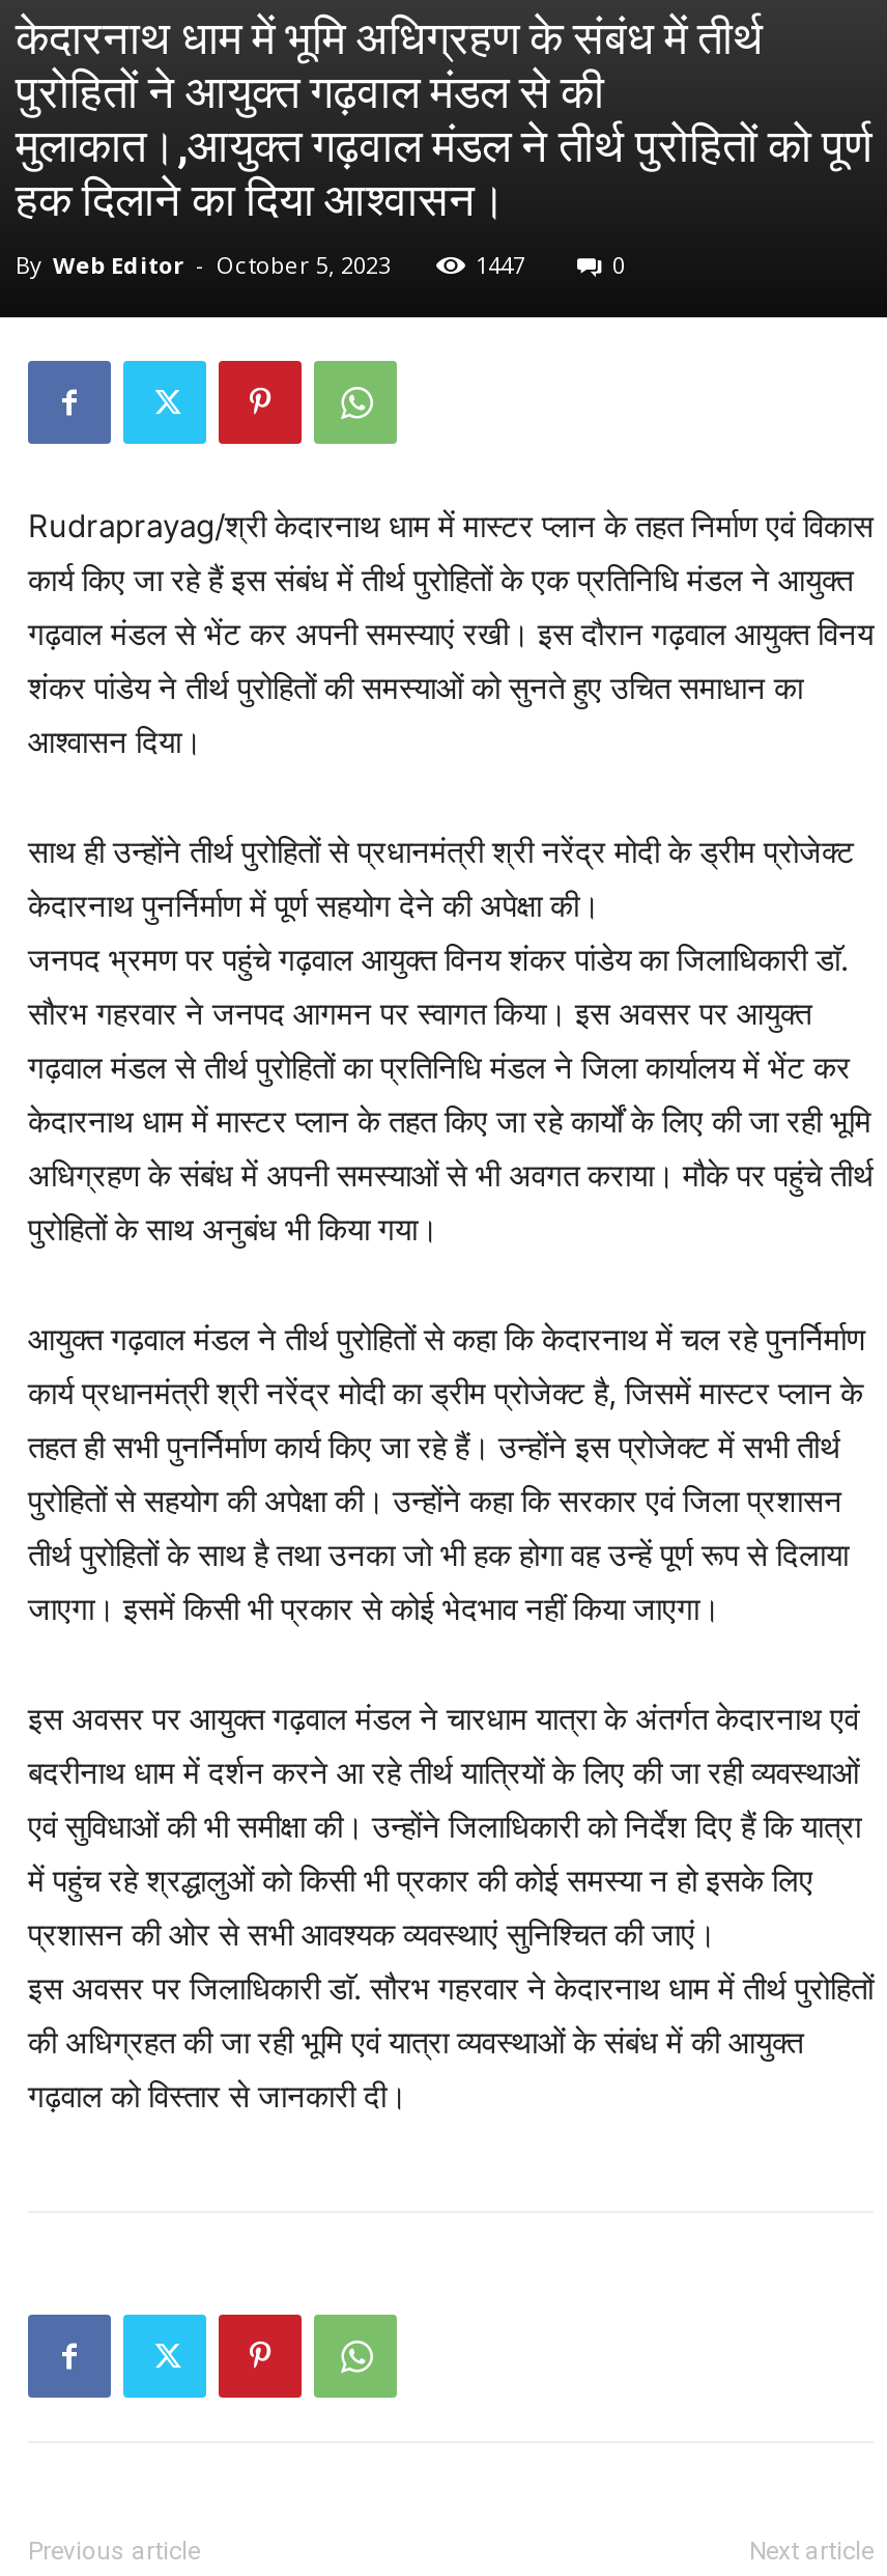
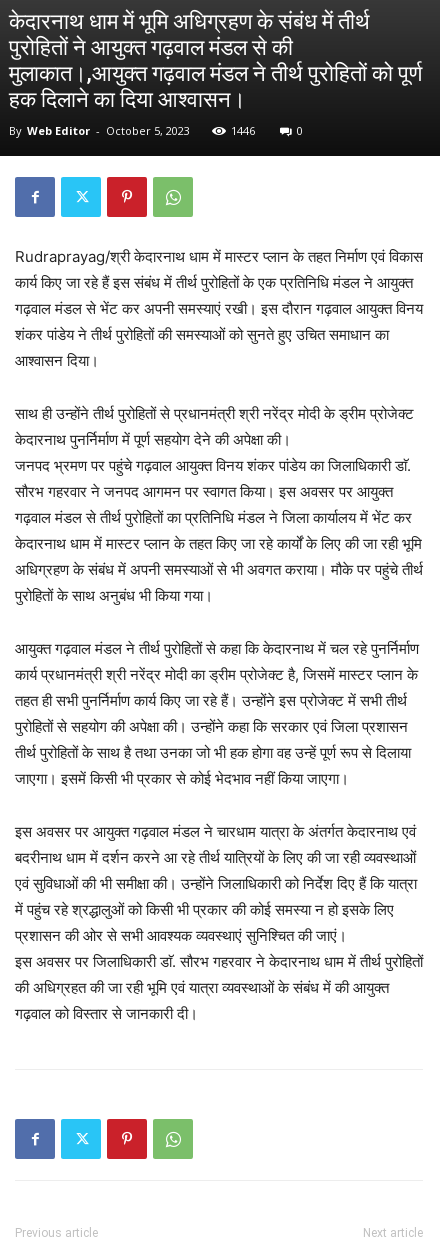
[476,249,525,280] 1447 -> [231,123,255,138] 1446

